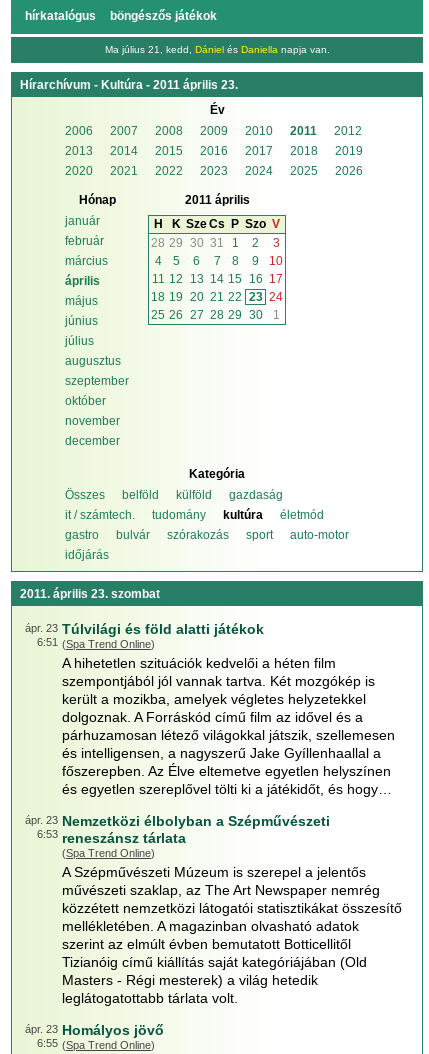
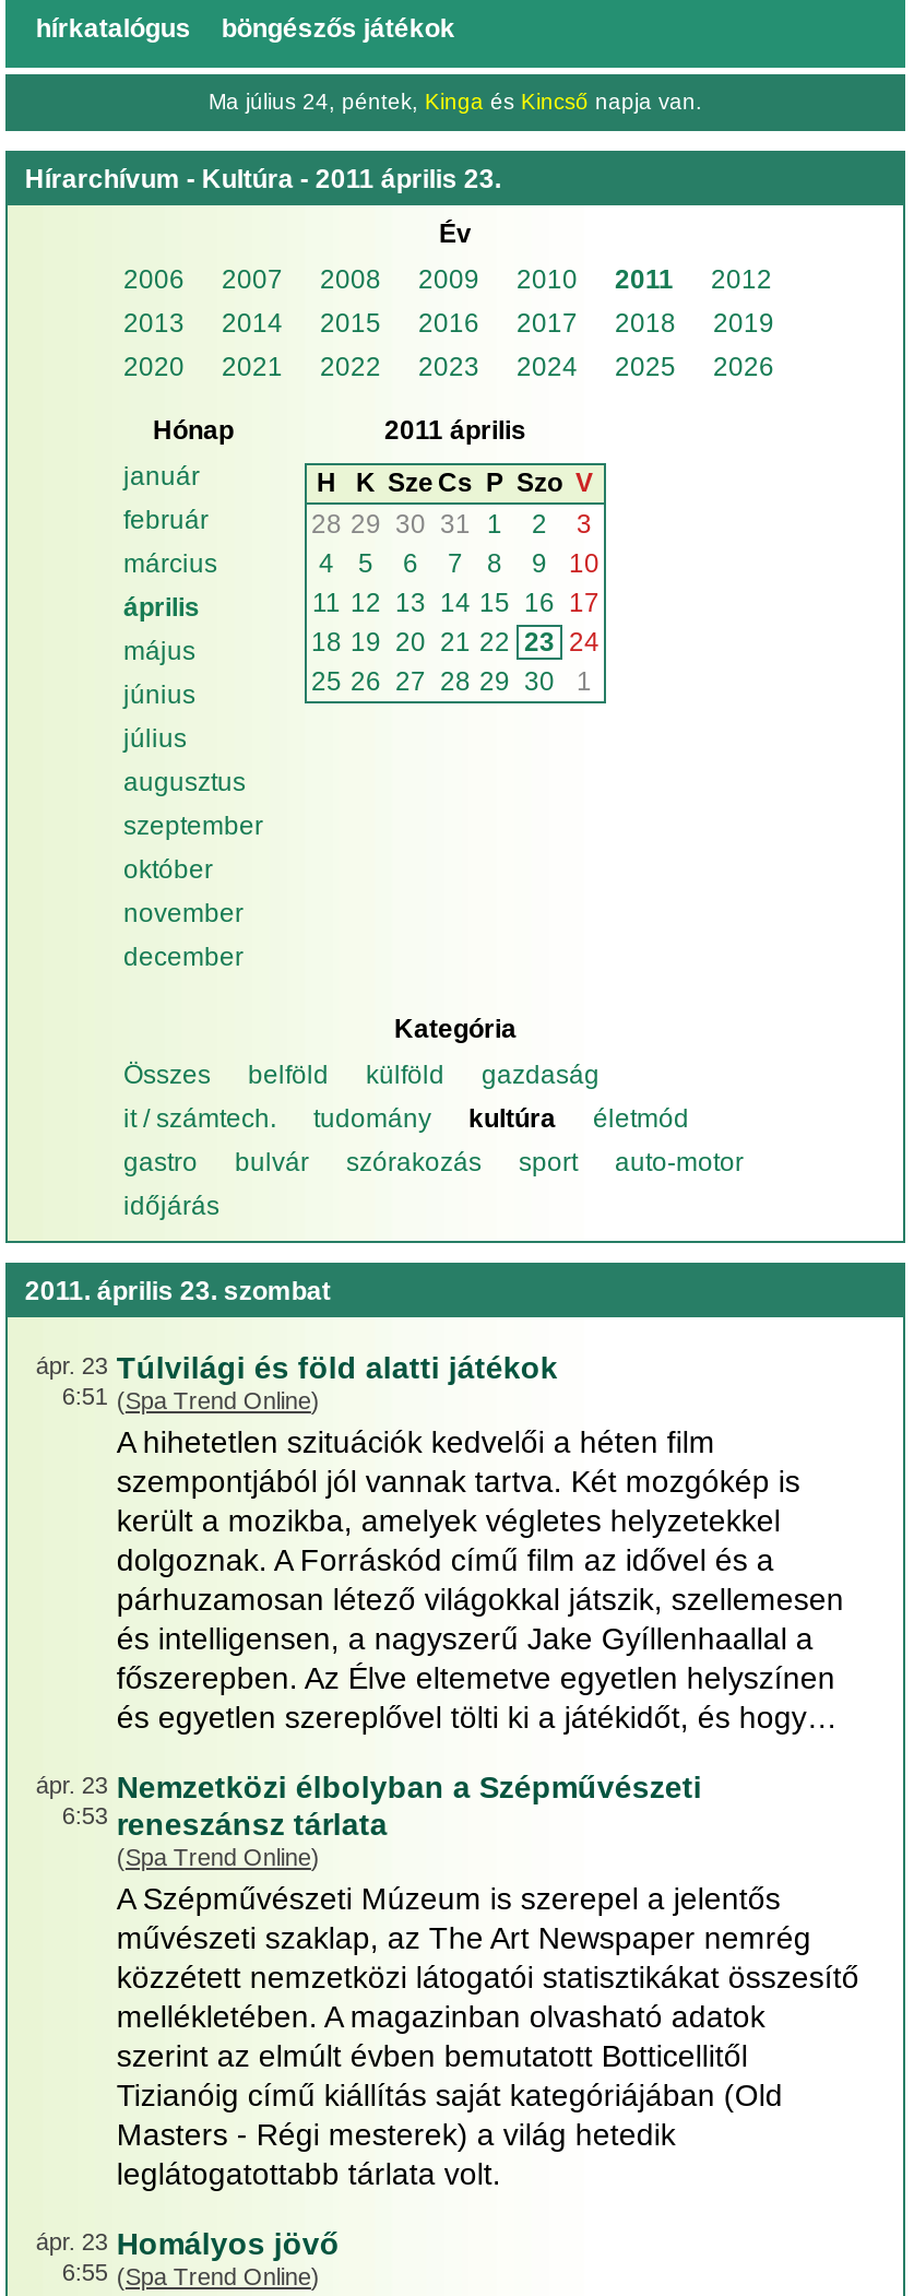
[104,44,329,55] Ma július 21, kedd, Dániel és Daniella napja van. -> [209,90,702,114] Ma július 24, péntek, Kinga és Kincső napja van.

